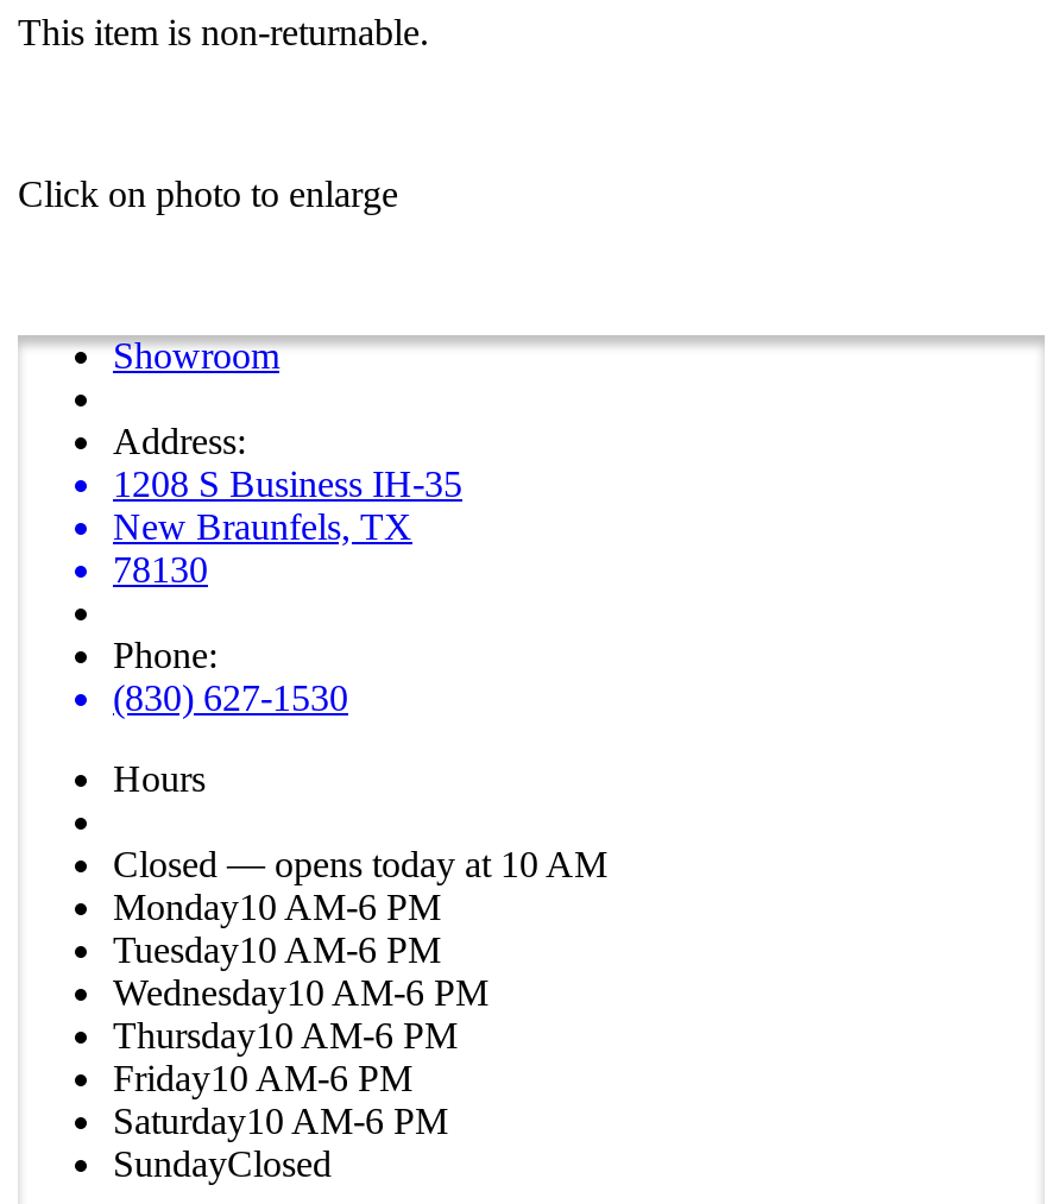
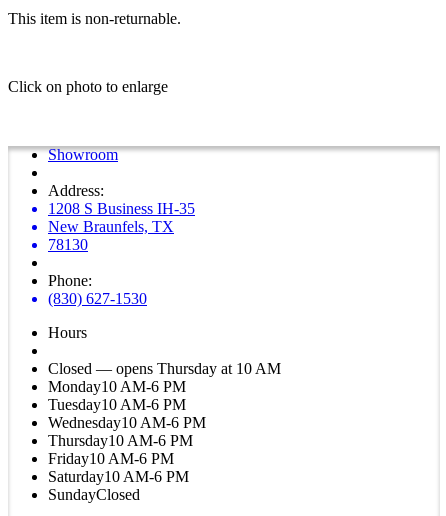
[113,844,607,884] Closed — opens today at 10 AM -> [48,360,281,377] Closed — opens Thursday at 10 AM

